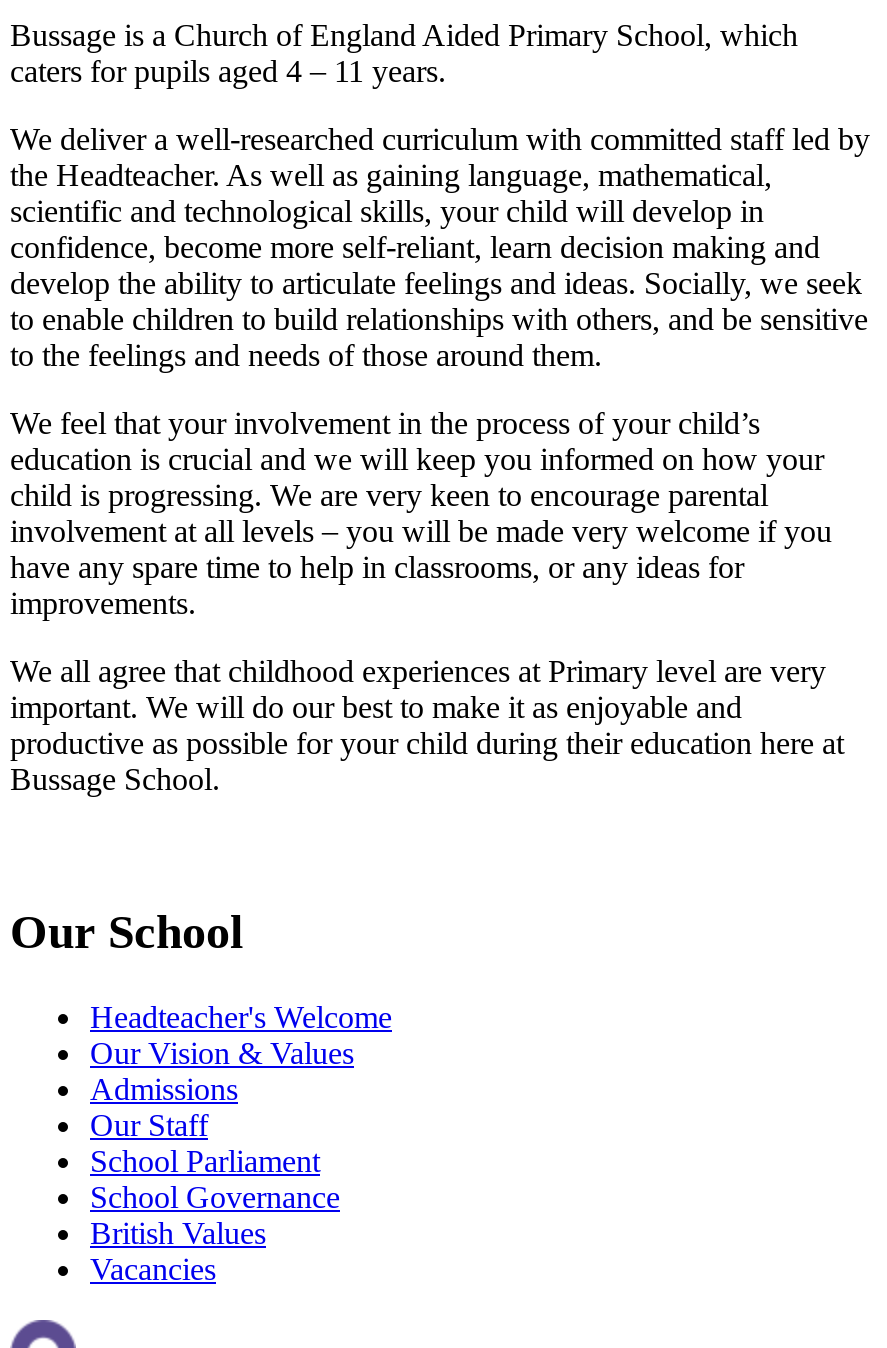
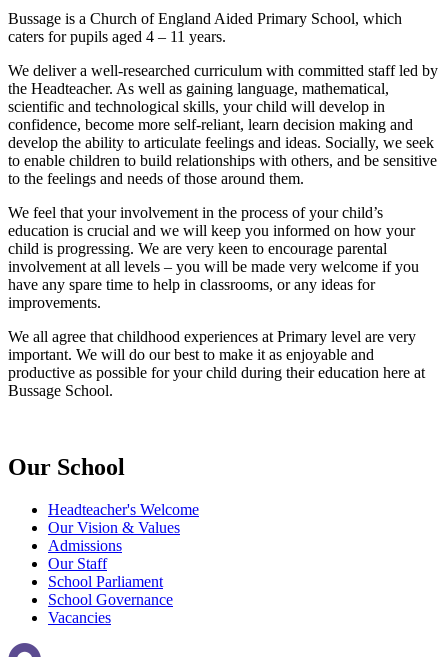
[90,1215,266,1249] British Values -> none

